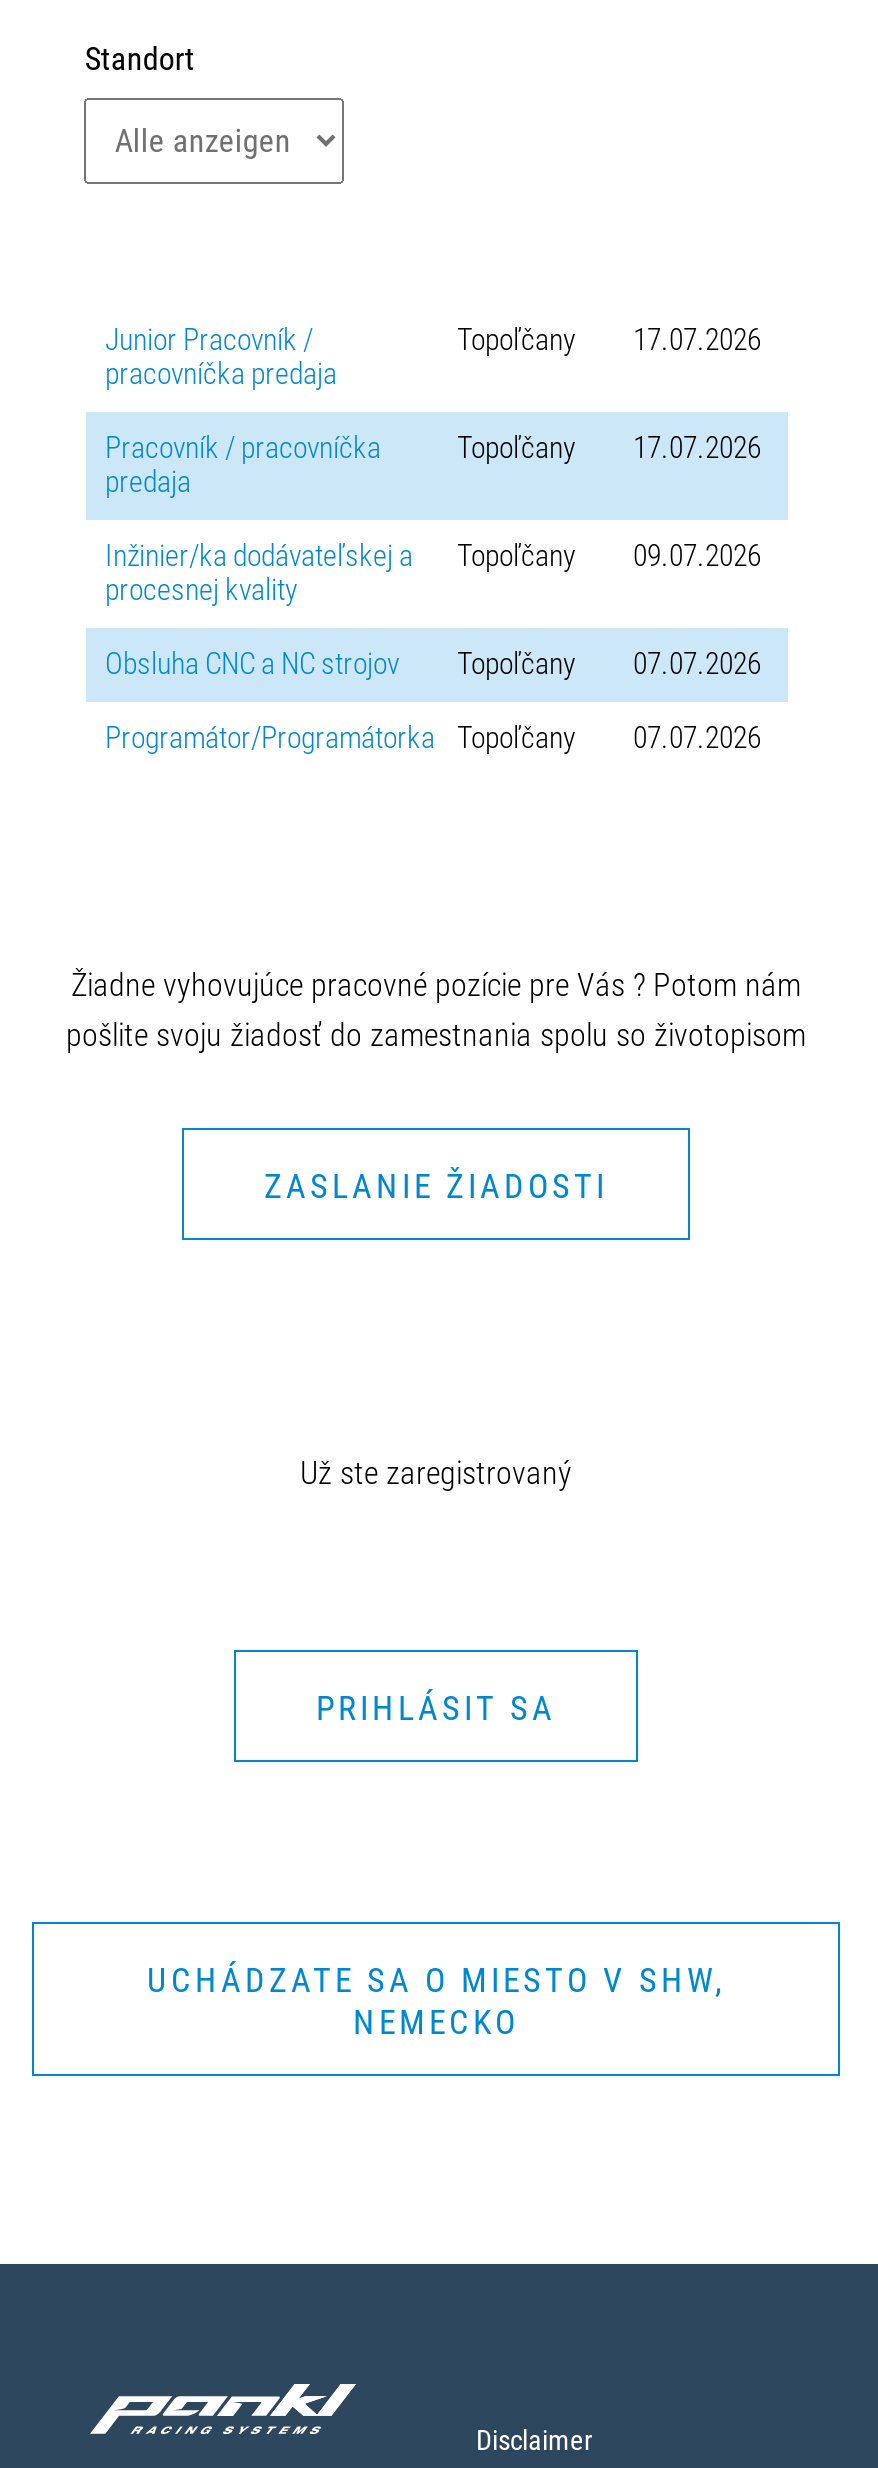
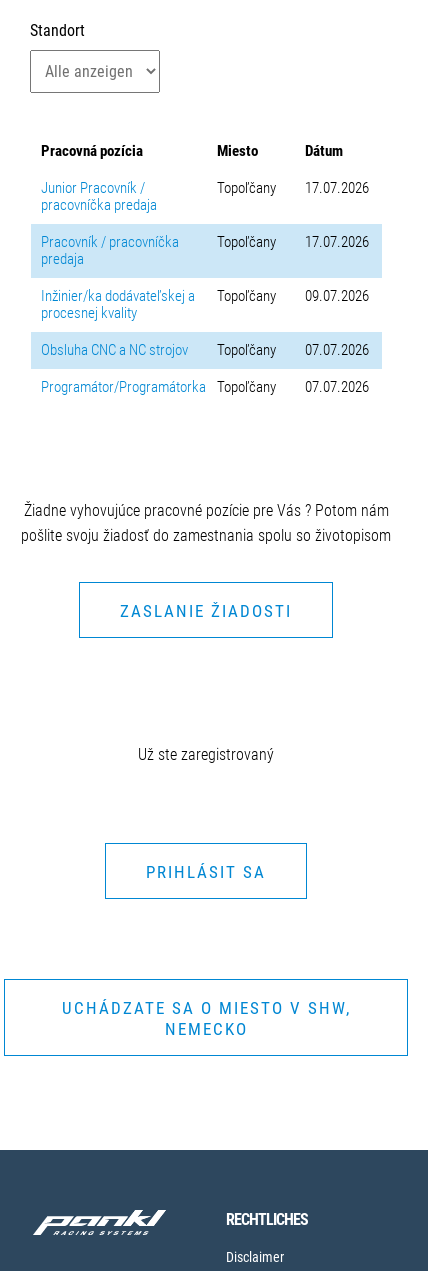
none -> [40,142,342,160] Pracovná pozícia | Miesto | Dátum
none -> [226,1210,308,1229] RECHTLICHES

